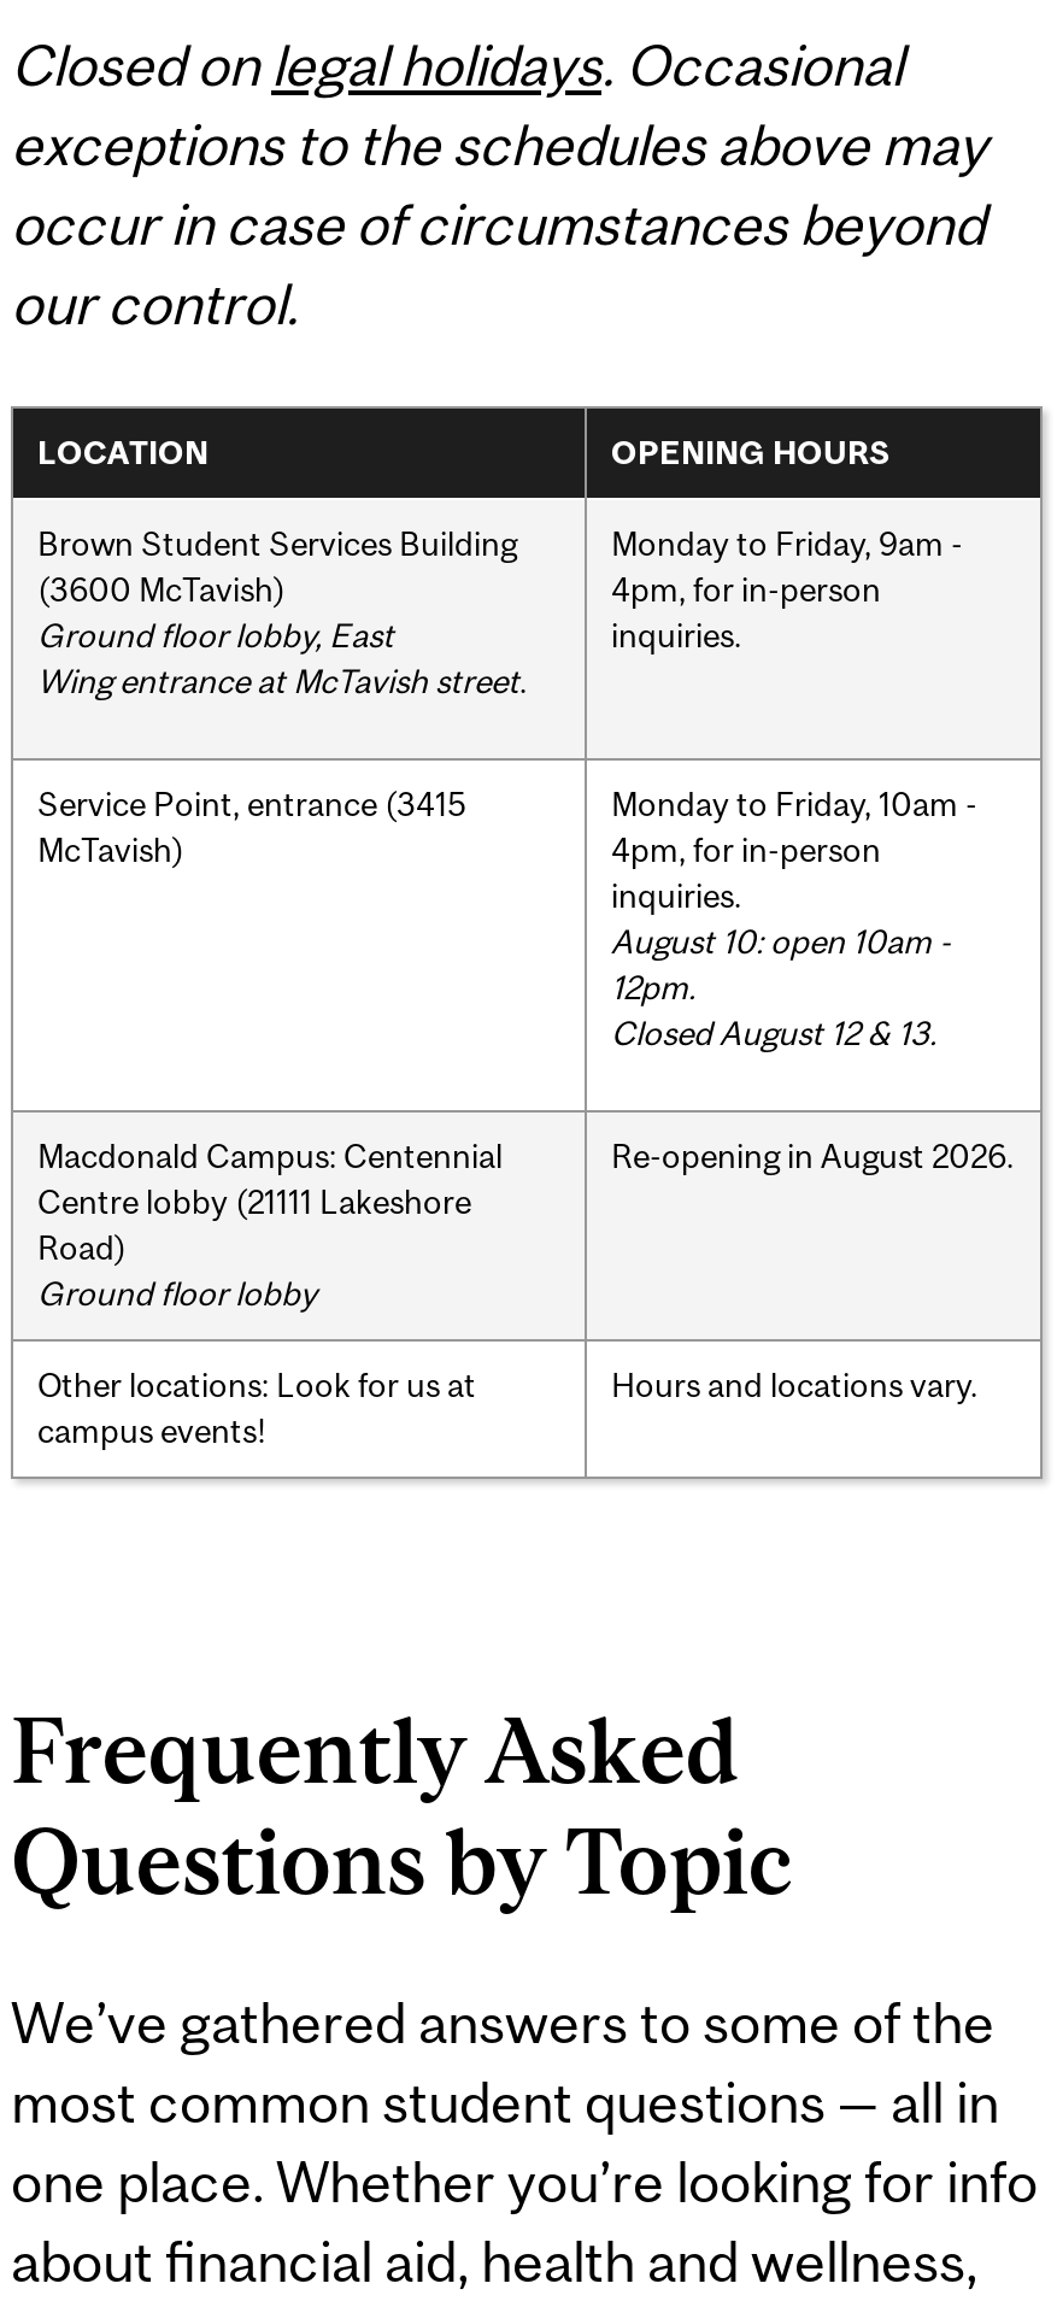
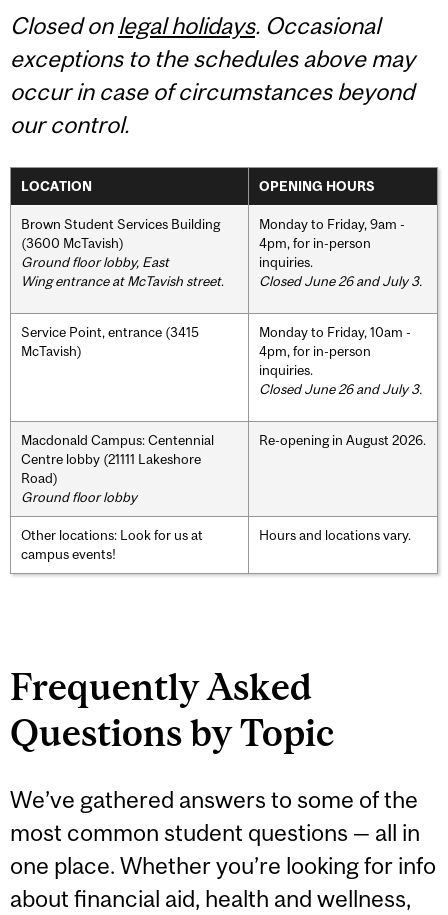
none -> [259,273,422,289] Closed June 26 and July 3.
[611,921,951,1051] August 10: open 10am - | 12pm. | Closed August 12 & 13. -> [259,381,422,397] Closed June 26 and July 3.

